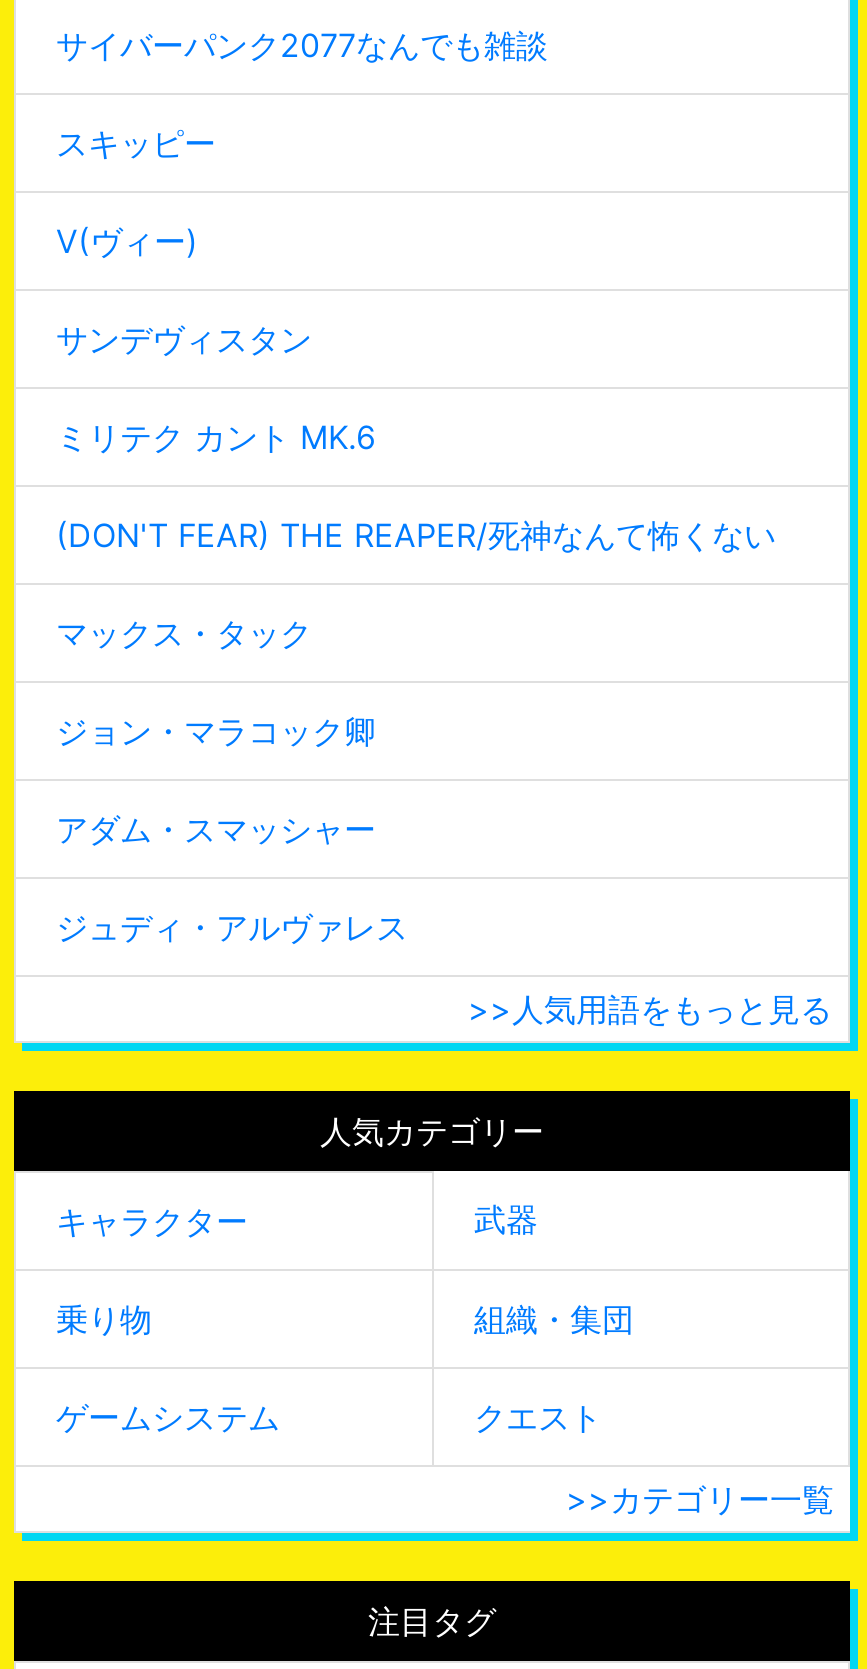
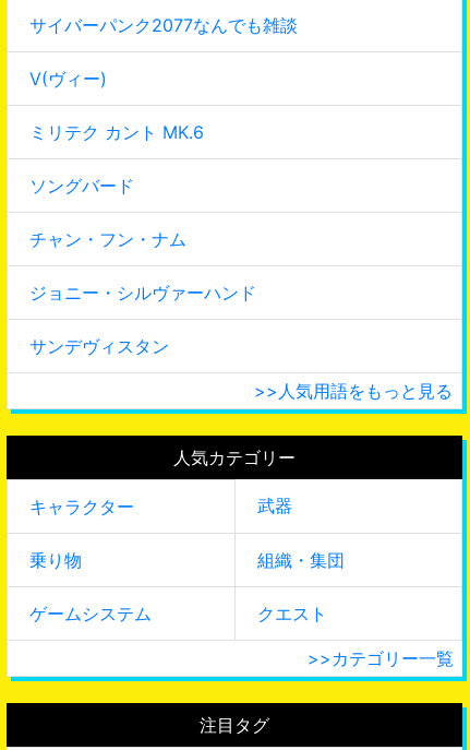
[56,123,216,163] スキッピー -> none
moved [56,319,312,359] -> [29,335,169,357]: サンデヴィスタン
[56,515,776,947] (DON'T FEAR) THE REAPER/死神なんて怖くない | マックス・タック | ジョン・マラコック卿 | アダム・スマッシャー | ジュディ・アルヴァレス -> [29,175,256,303] ソングバード | チャン・フン・ナム | ジョニー・シルヴァーハンド

